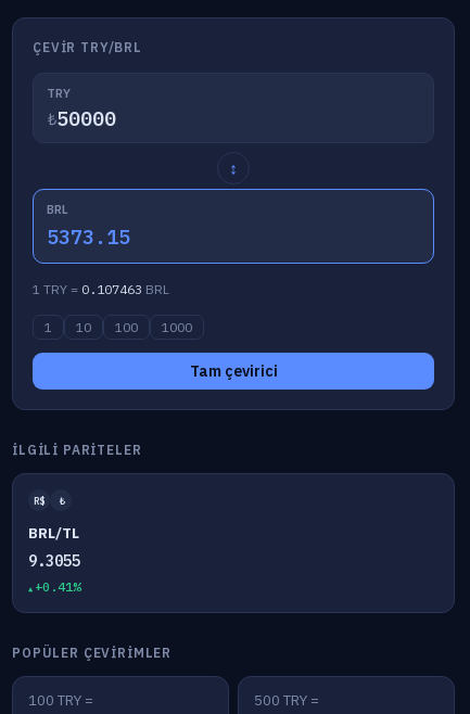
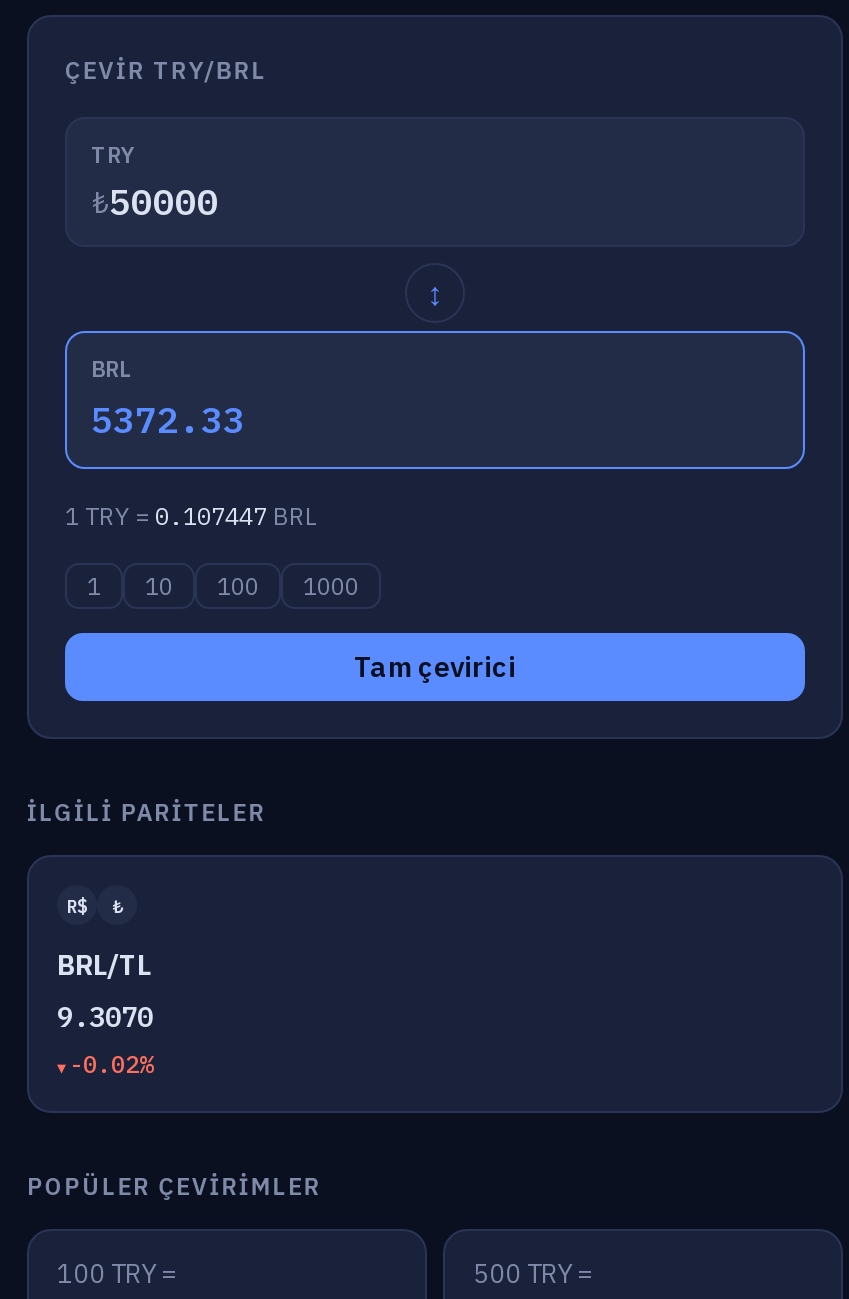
[47,225,130,250] 5373.15 -> [91,397,245,443] 5372.33
[33,281,169,297] 1 TRY = 0.107463 BRL -> [65,501,317,531] 1 TRY = 0.107447 BRL
[28,551,80,571] 9.3055 -> [57,999,153,1035] 9.3070
[35,578,80,595] +0.41% -> [69,1049,153,1079] -0.02%

